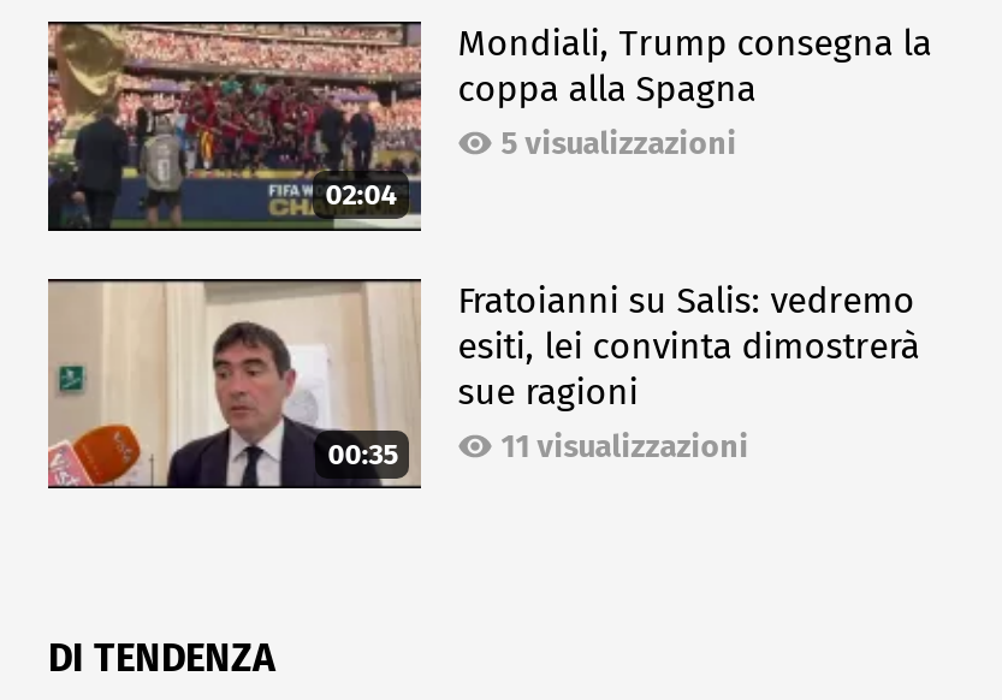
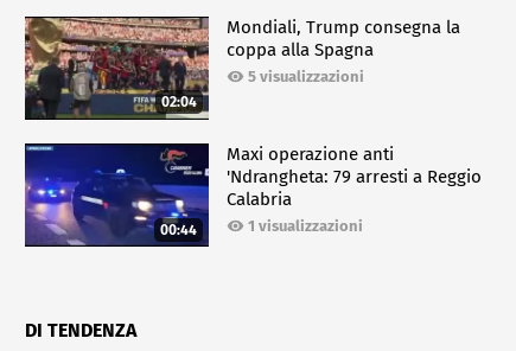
[46,279,423,488] [image] | 00:35 -> [24,143,210,247] [image] | 00:44
[458,280,919,465] Fratoianni su Salis: vedremo | esiti, lei convinta dimostrerà | sue ragioni | 11 visualizzazioni -> [227,144,482,235] Maxi operazione anti | 'Ndrangheta: 79 arresti a Reggio | Calabria | 1 visualizzazioni

